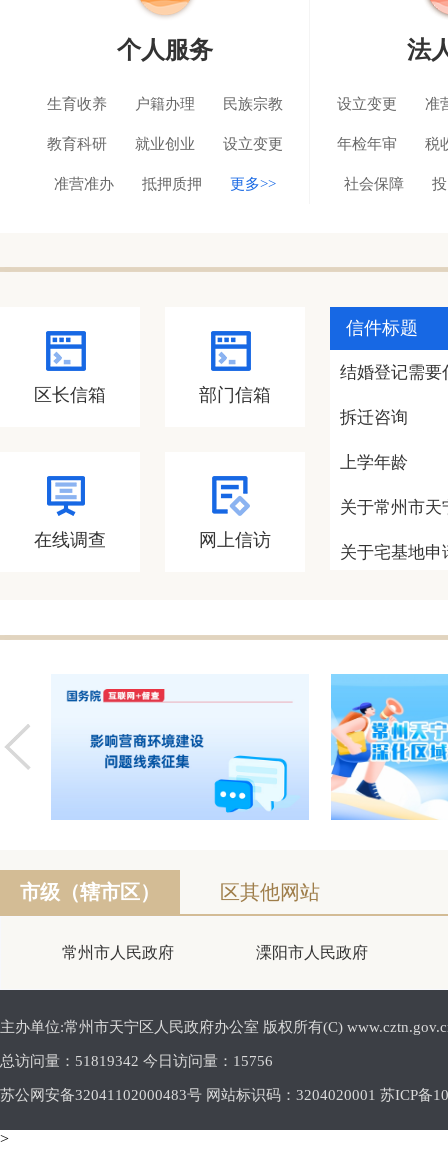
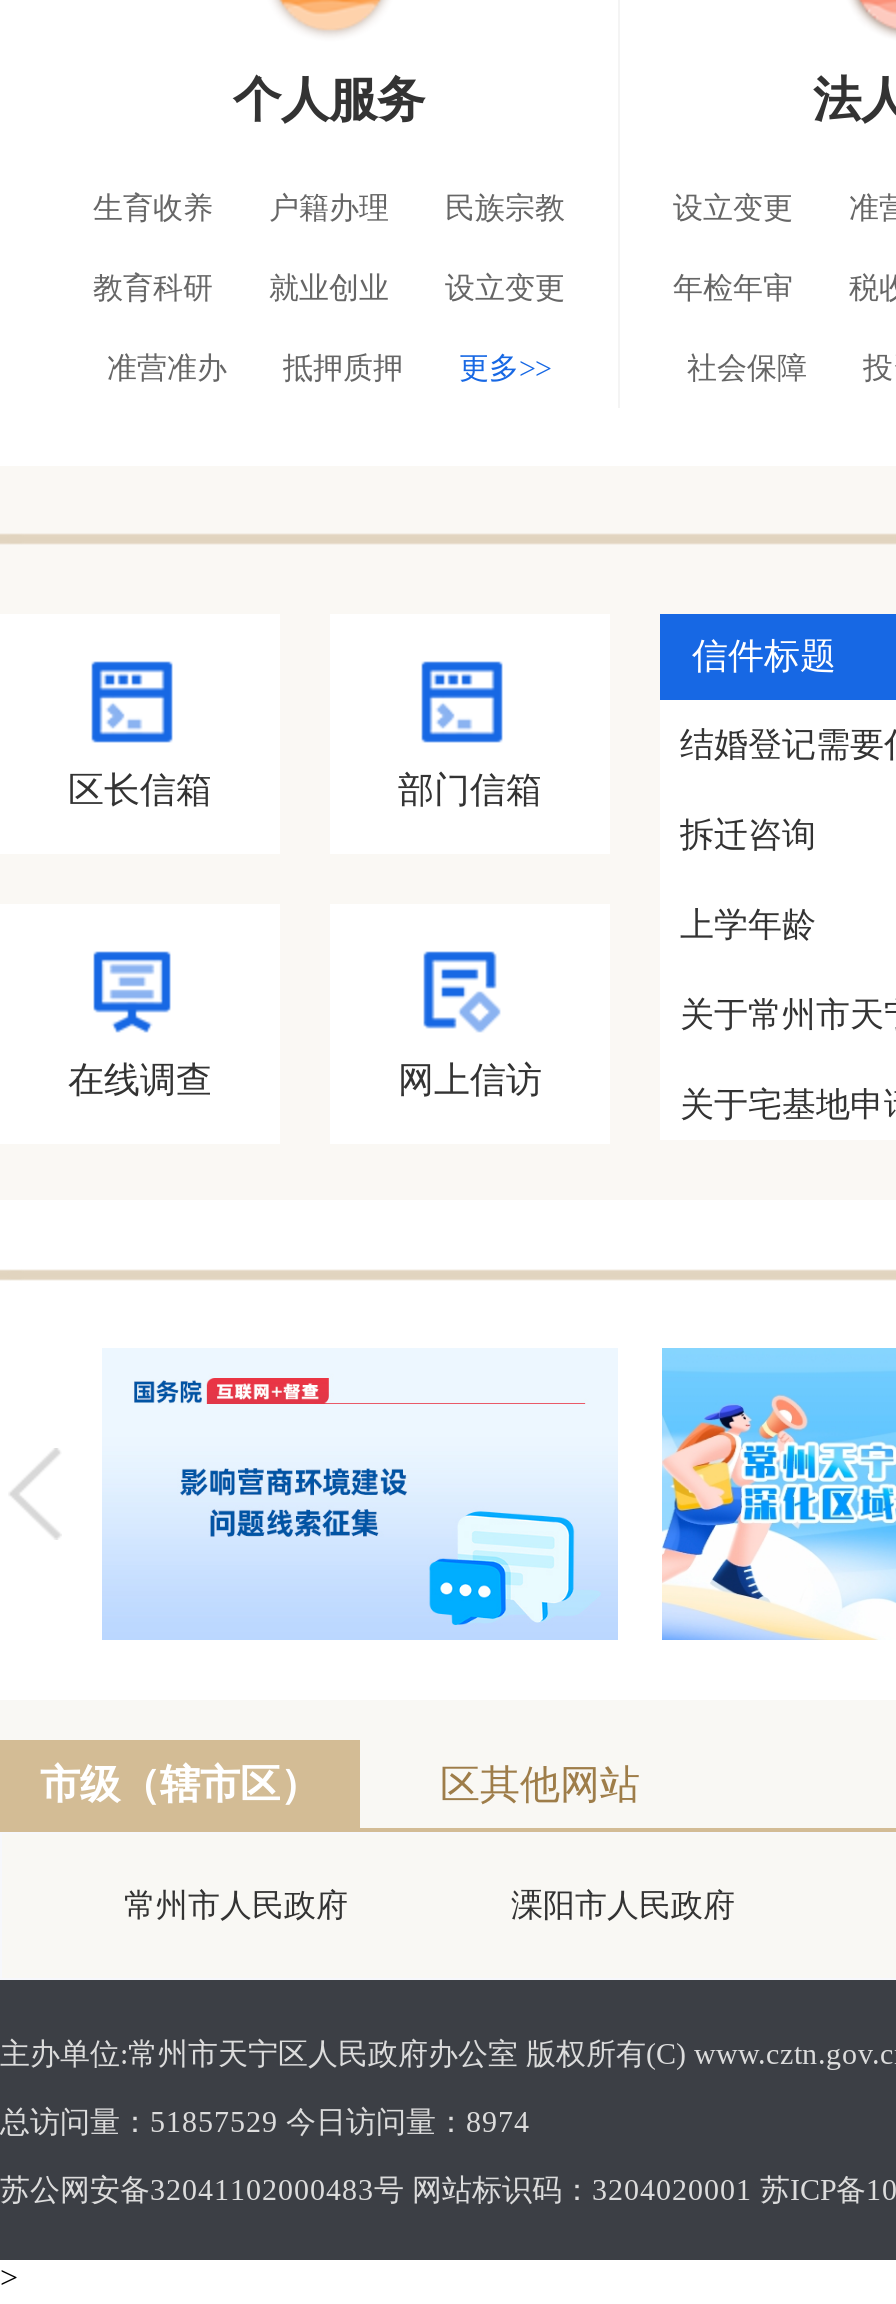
[0,1053,273,1069] 总访问量：51819342 今日访问量：15756 -> [0,2106,530,2138] 总访问量：51857529 今日访问量：8974

